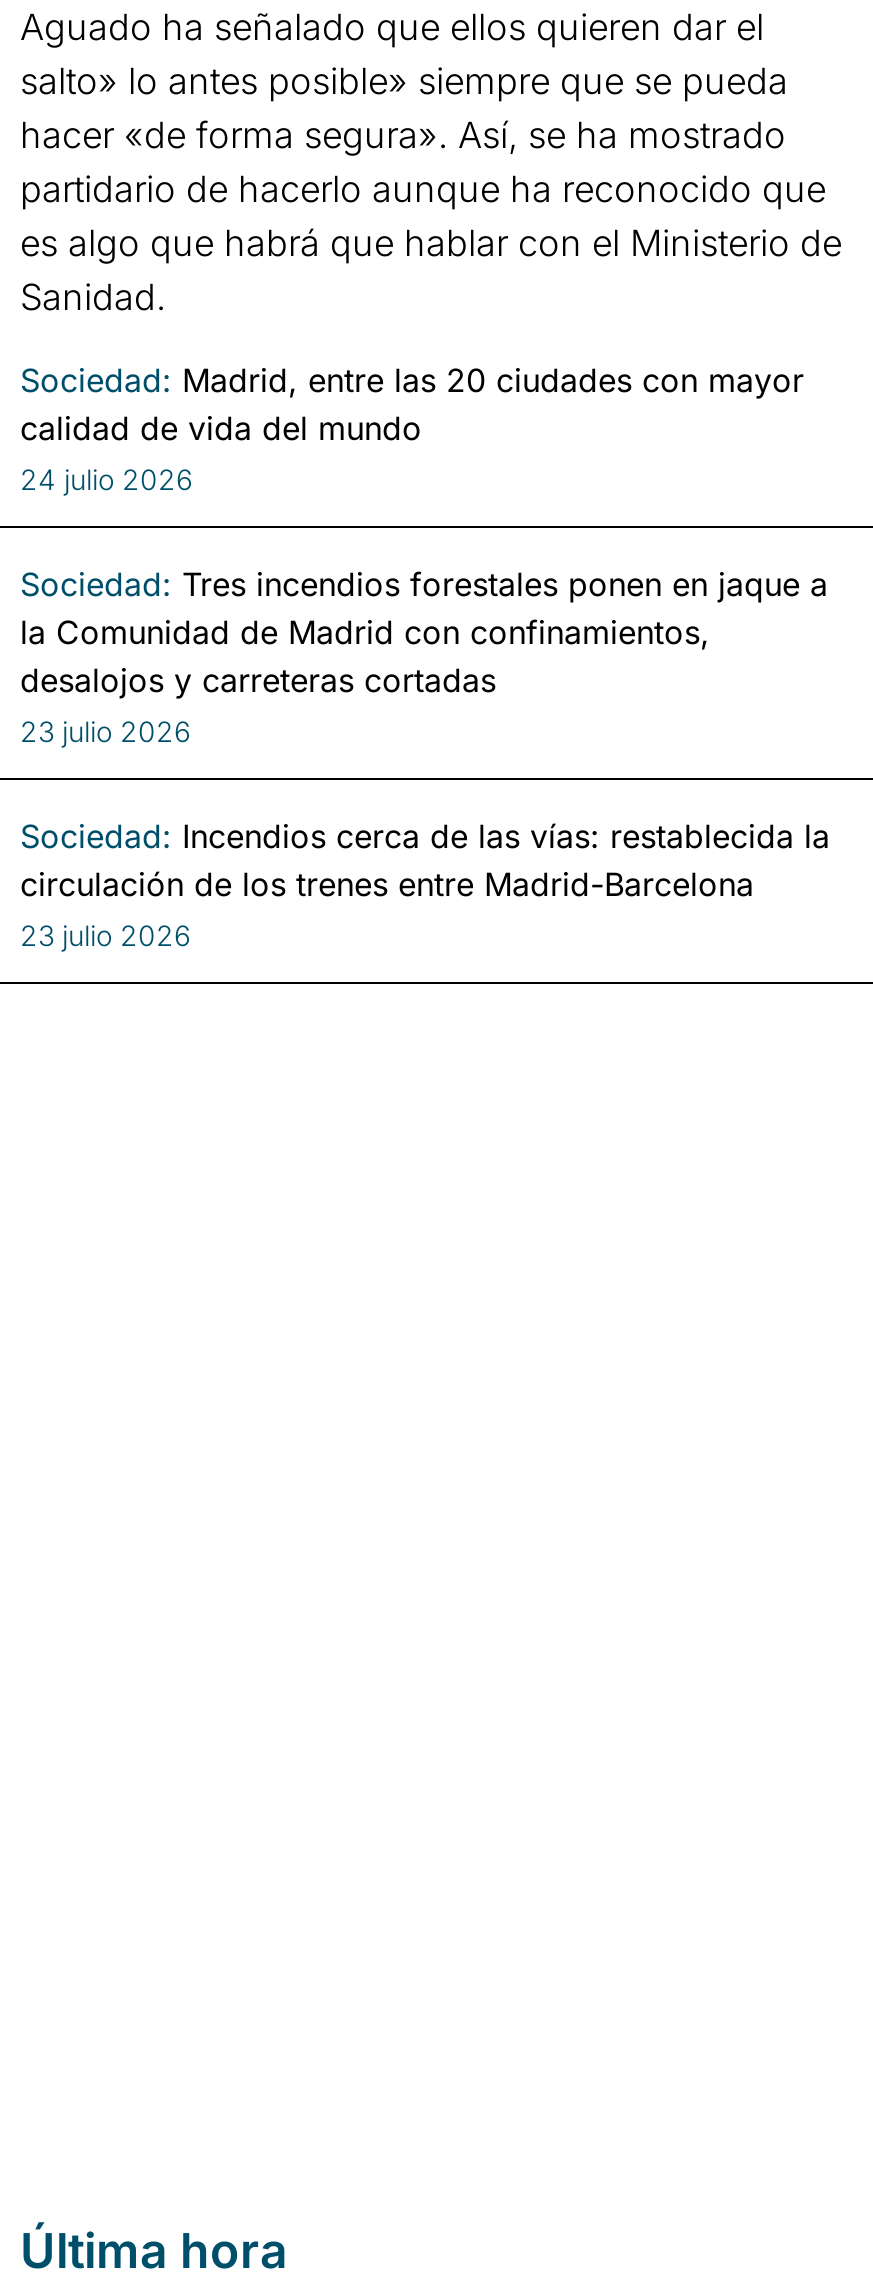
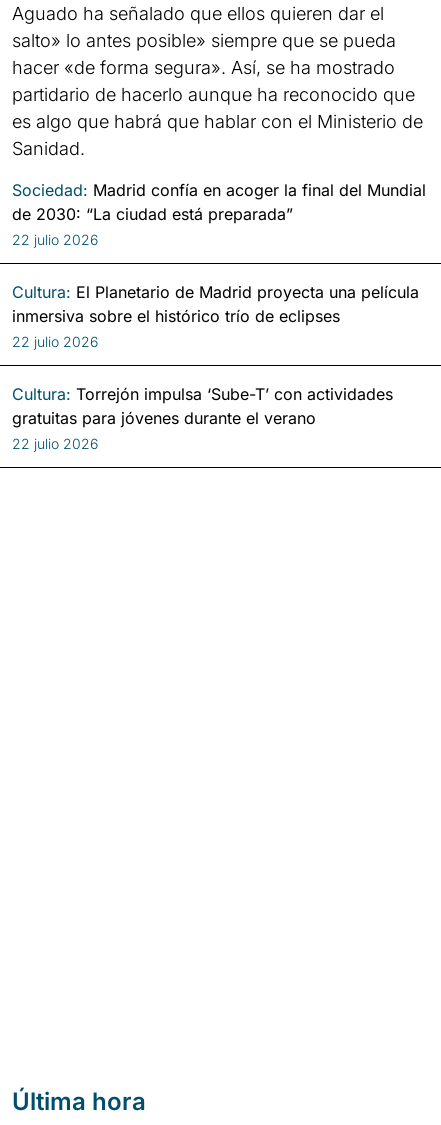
[20,361,804,497] Sociedad: Madrid, entre las 20 ciudades con mayor | calidad de vida del mundo | 24 julio 2026 -> [12,180,426,248] Sociedad: Madrid confía en acoger la final del Mundial | de 2030: “La ciudad está preparada” | 22 julio 2026
[20,565,828,749] Sociedad: Tres incendios forestales ponen en jaque a | la Comunidad de Madrid con confinamientos, | desalojos y carreteras cortadas | 23 julio 2026 -> [12,282,419,350] Cultura: El Planetario de Madrid proyecta una película | inmersiva sobre el histórico trío de eclipses | 22 julio 2026
[20,817,830,953] Sociedad: Incendios cerca de las vías: restablecida la | circulación de los trenes entre Madrid-Barcelona | 23 julio 2026 -> [12,384,393,452] Cultura: Torrejón impulsa ‘Sube-T’ con actividades | gratuitas para jóvenes durante el verano | 22 julio 2026

